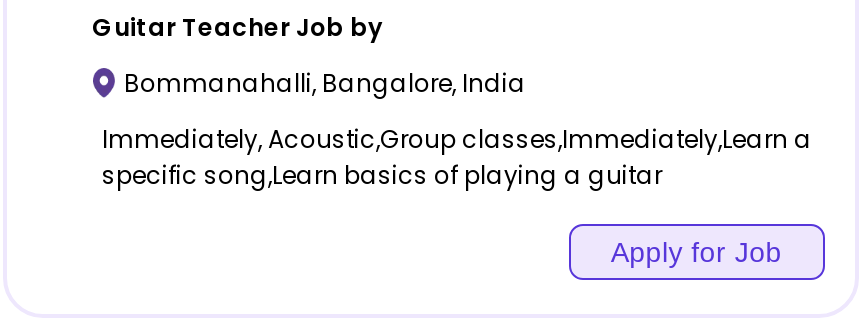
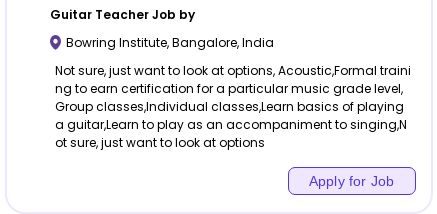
[124,65,526,99] Bommanahalli, Bangalore, India -> [65,33,273,50] Bowring Institute, Bangalore, India
[102,121,812,191] Immediately, Acoustic,Group classes,Immediately,Learn a | specific song,Learn basics of playing a guitar -> [54,61,410,150] Not sure, just want to look at options, Acoustic,Formal traini | ng to earn certification for a particular music grade level, | Group classes,Individual classes,Learn basics of playing | a guitar,Learn to play as an accompaniment to singing,N | ot sure, just want to look at options

